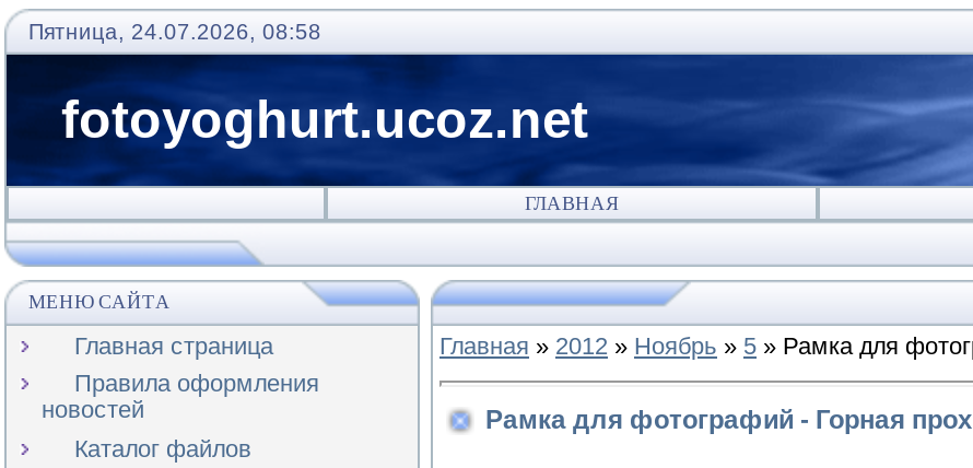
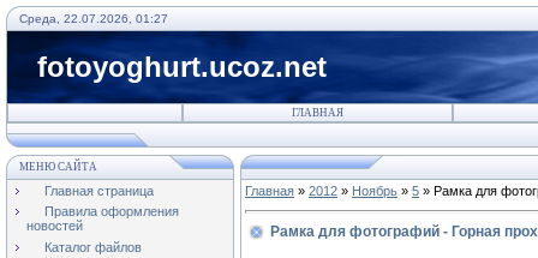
[28,20,321,44] Пятница, 24.07.2026, 08:58 -> [19,12,168,25] Среда, 22.07.2026, 01:27

